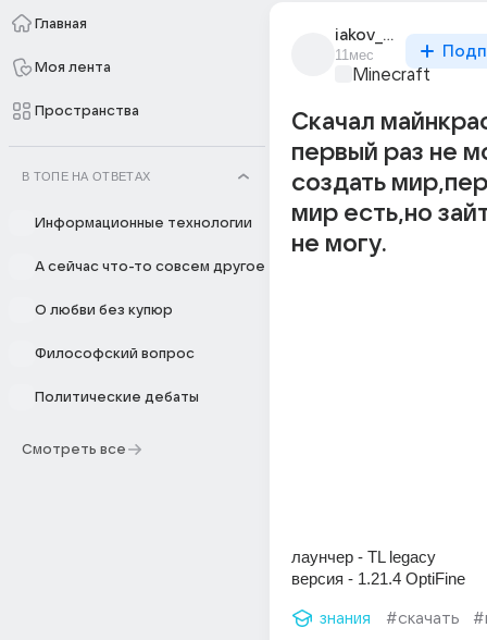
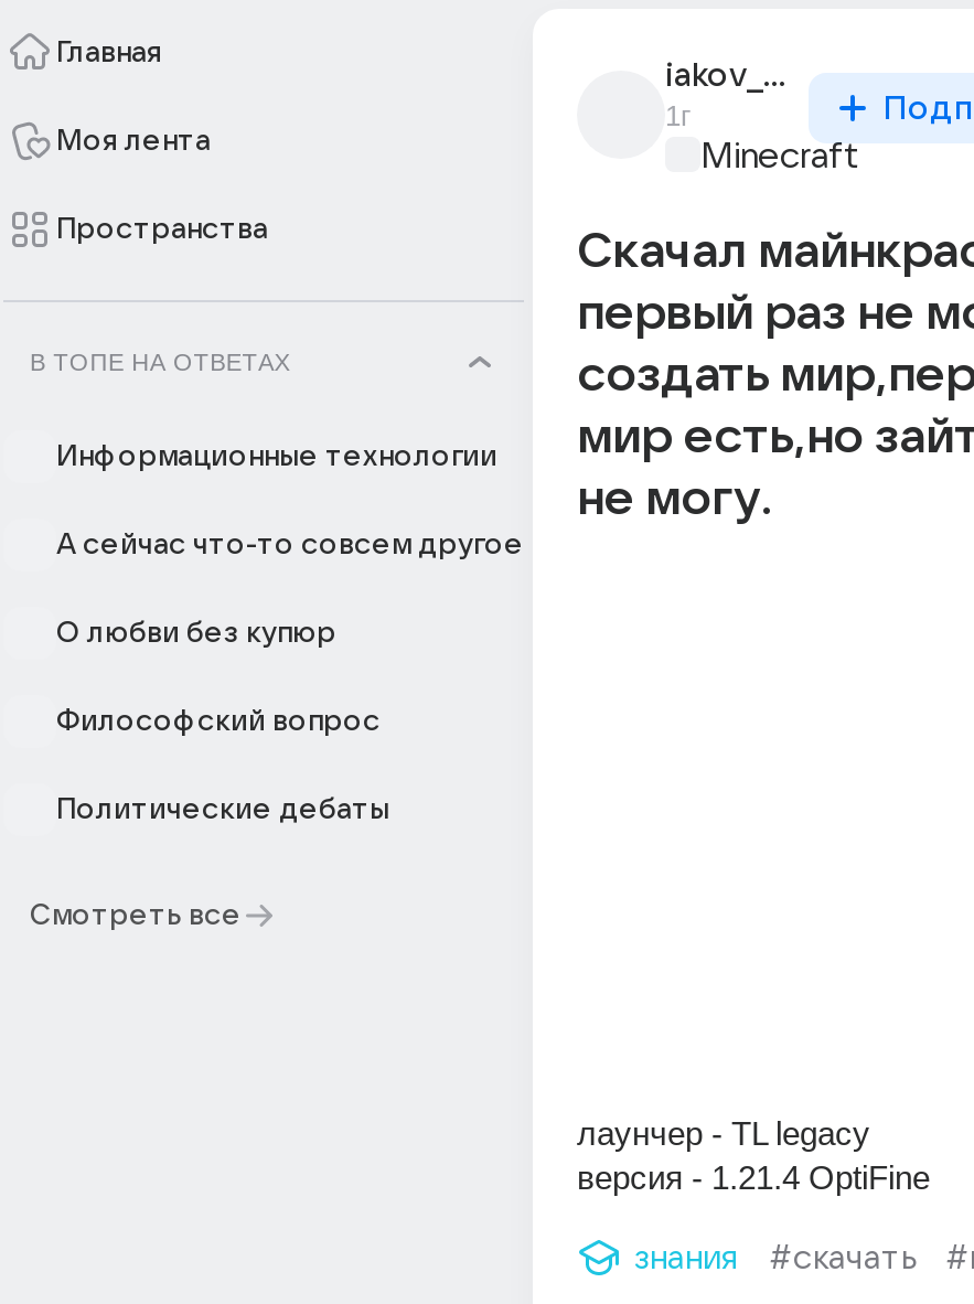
[335,47,374,63] 11мес -> [665,99,692,132] 1г

